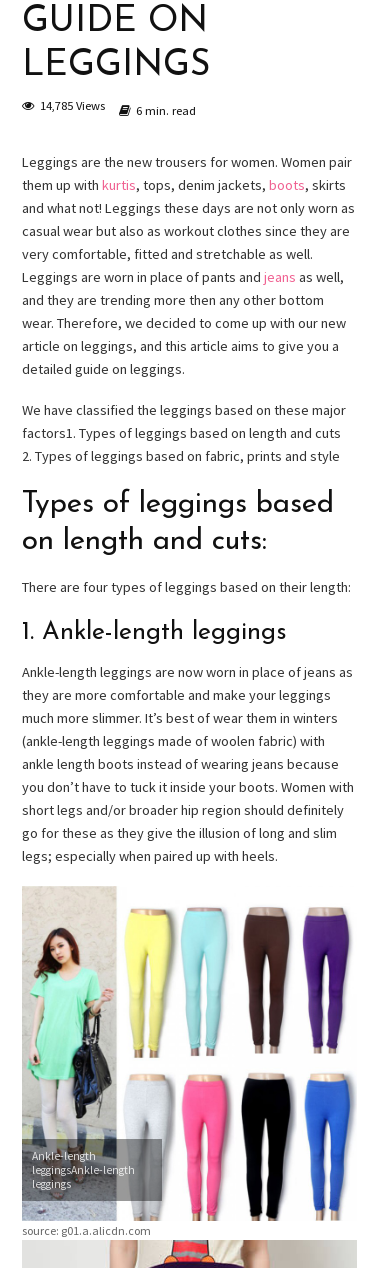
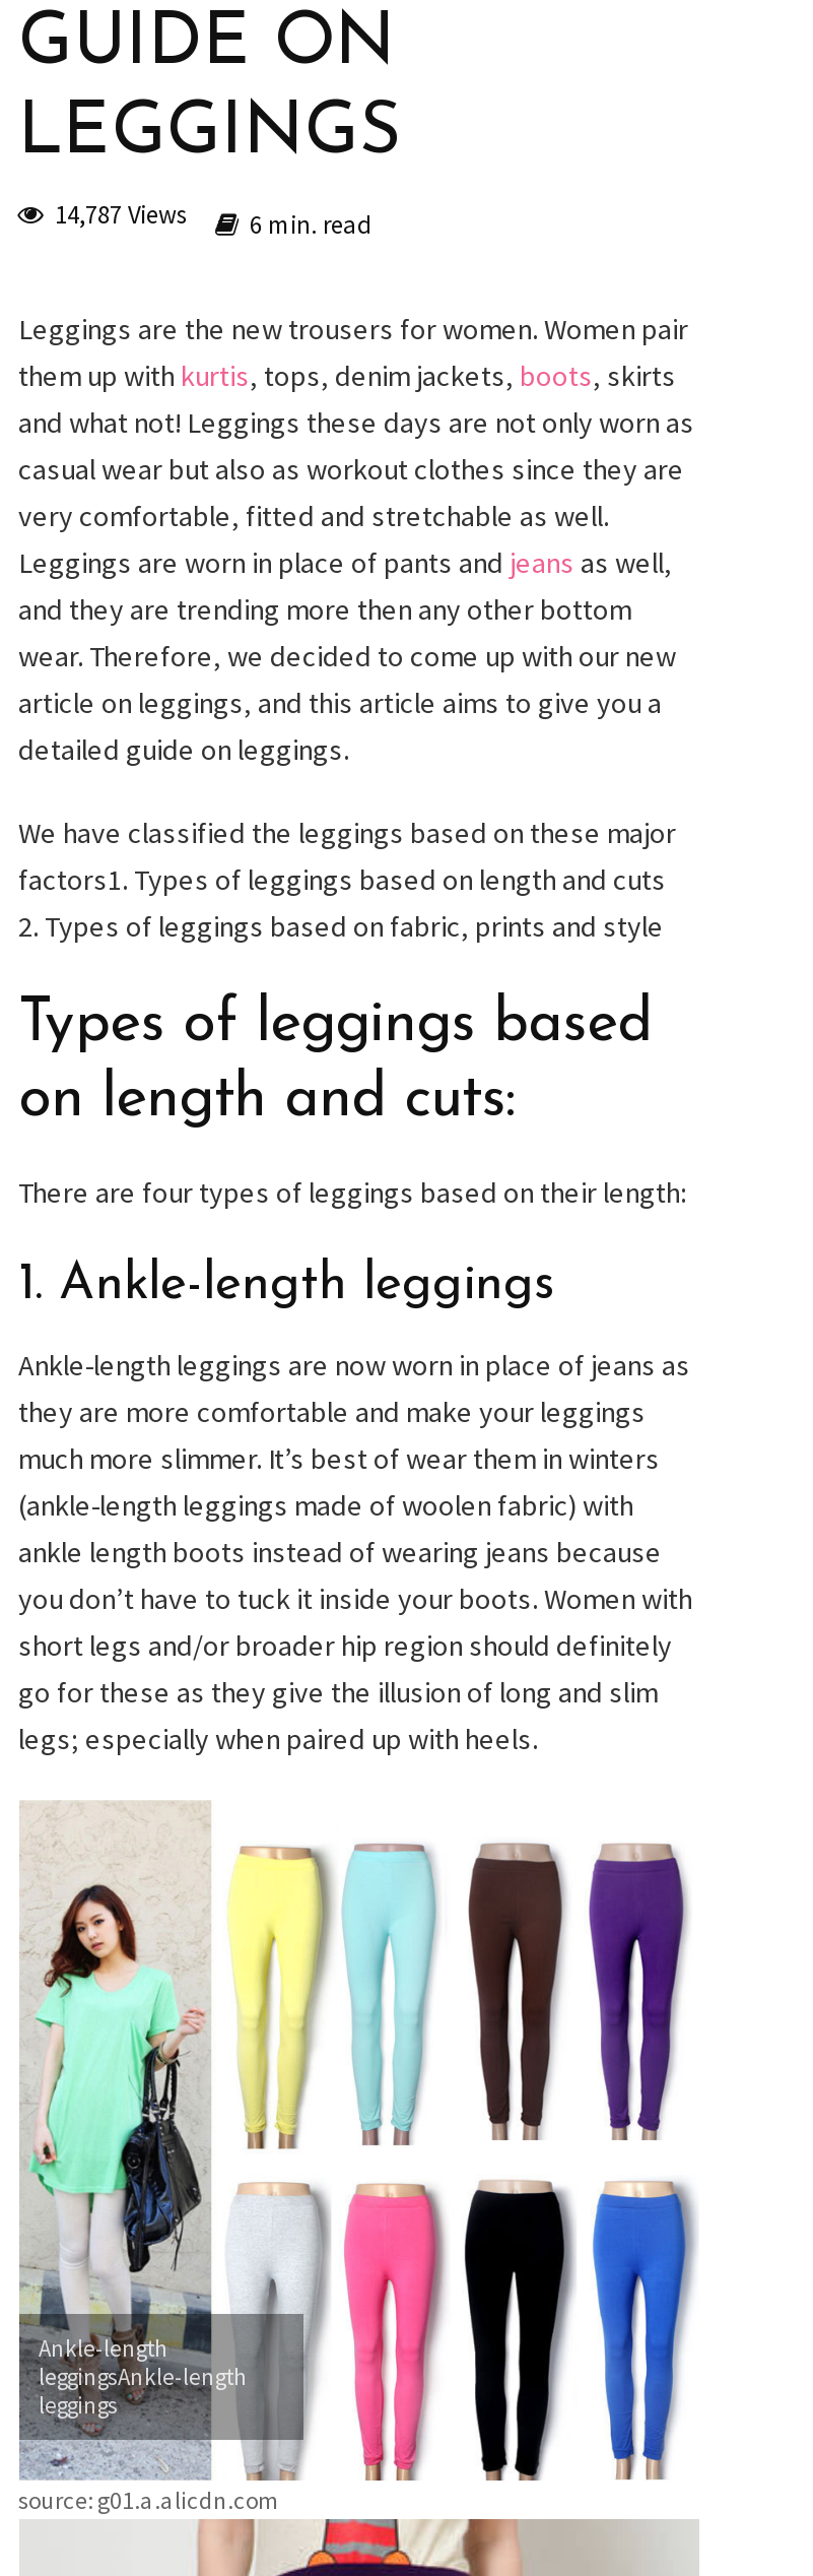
[39,98,104,113] 14,785 Views -> [55,199,187,230] 14,787 Views

